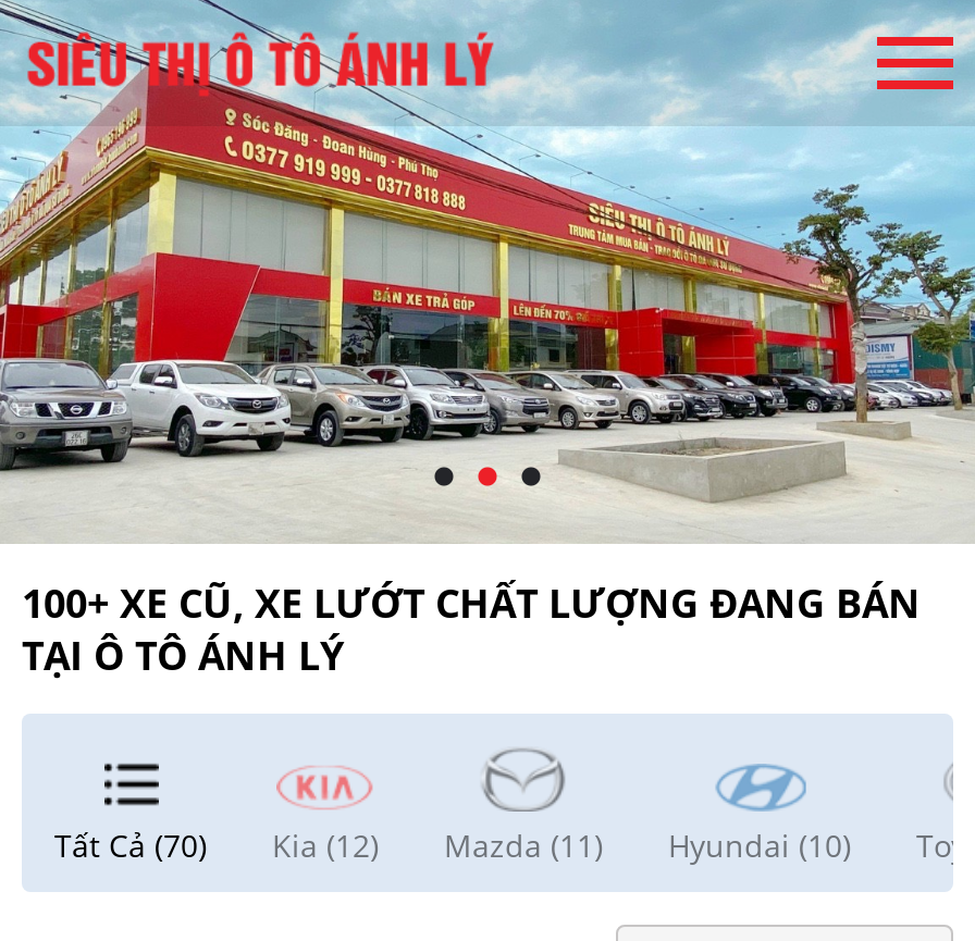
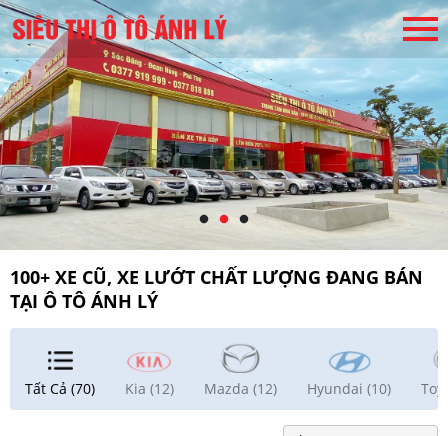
[444,825,603,866] Mazda (11) -> [204,379,277,398] Mazda (12)

